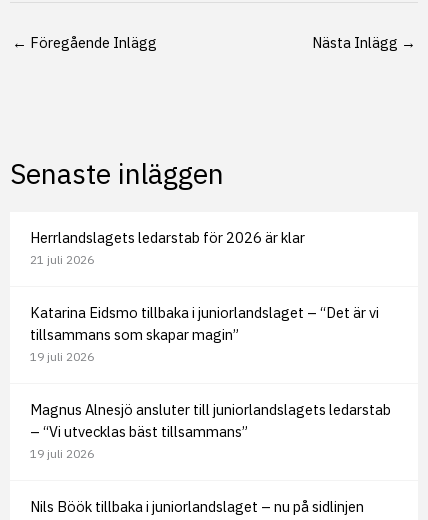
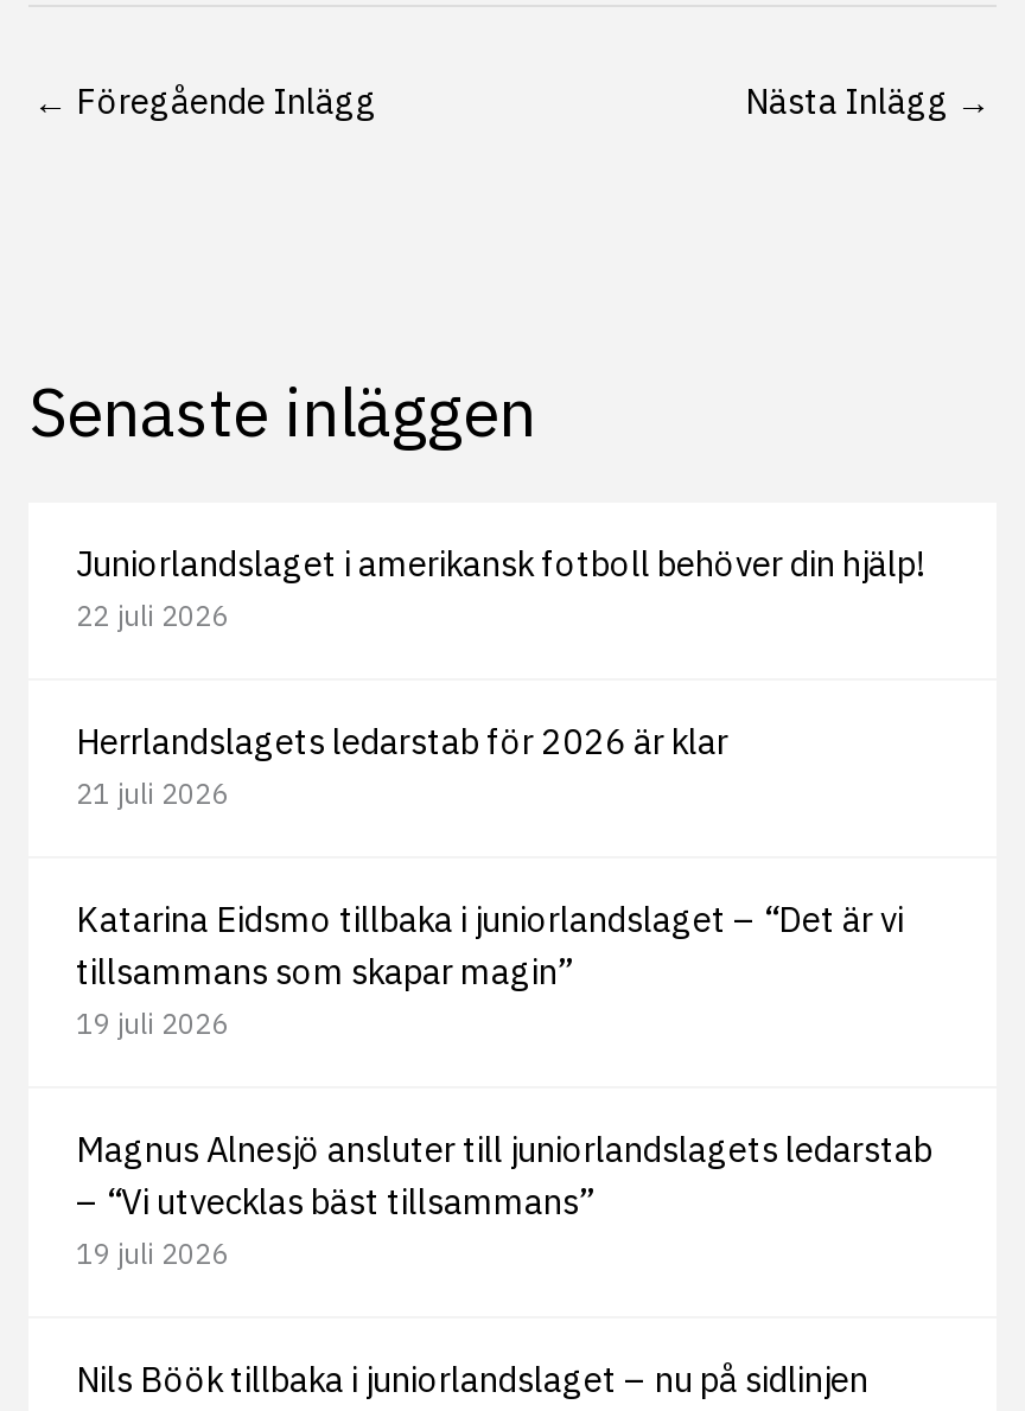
none -> [76,541,930,633] Juniorlandslaget i amerikansk fotboll behöver din hjälp! | 22 juli 2026

